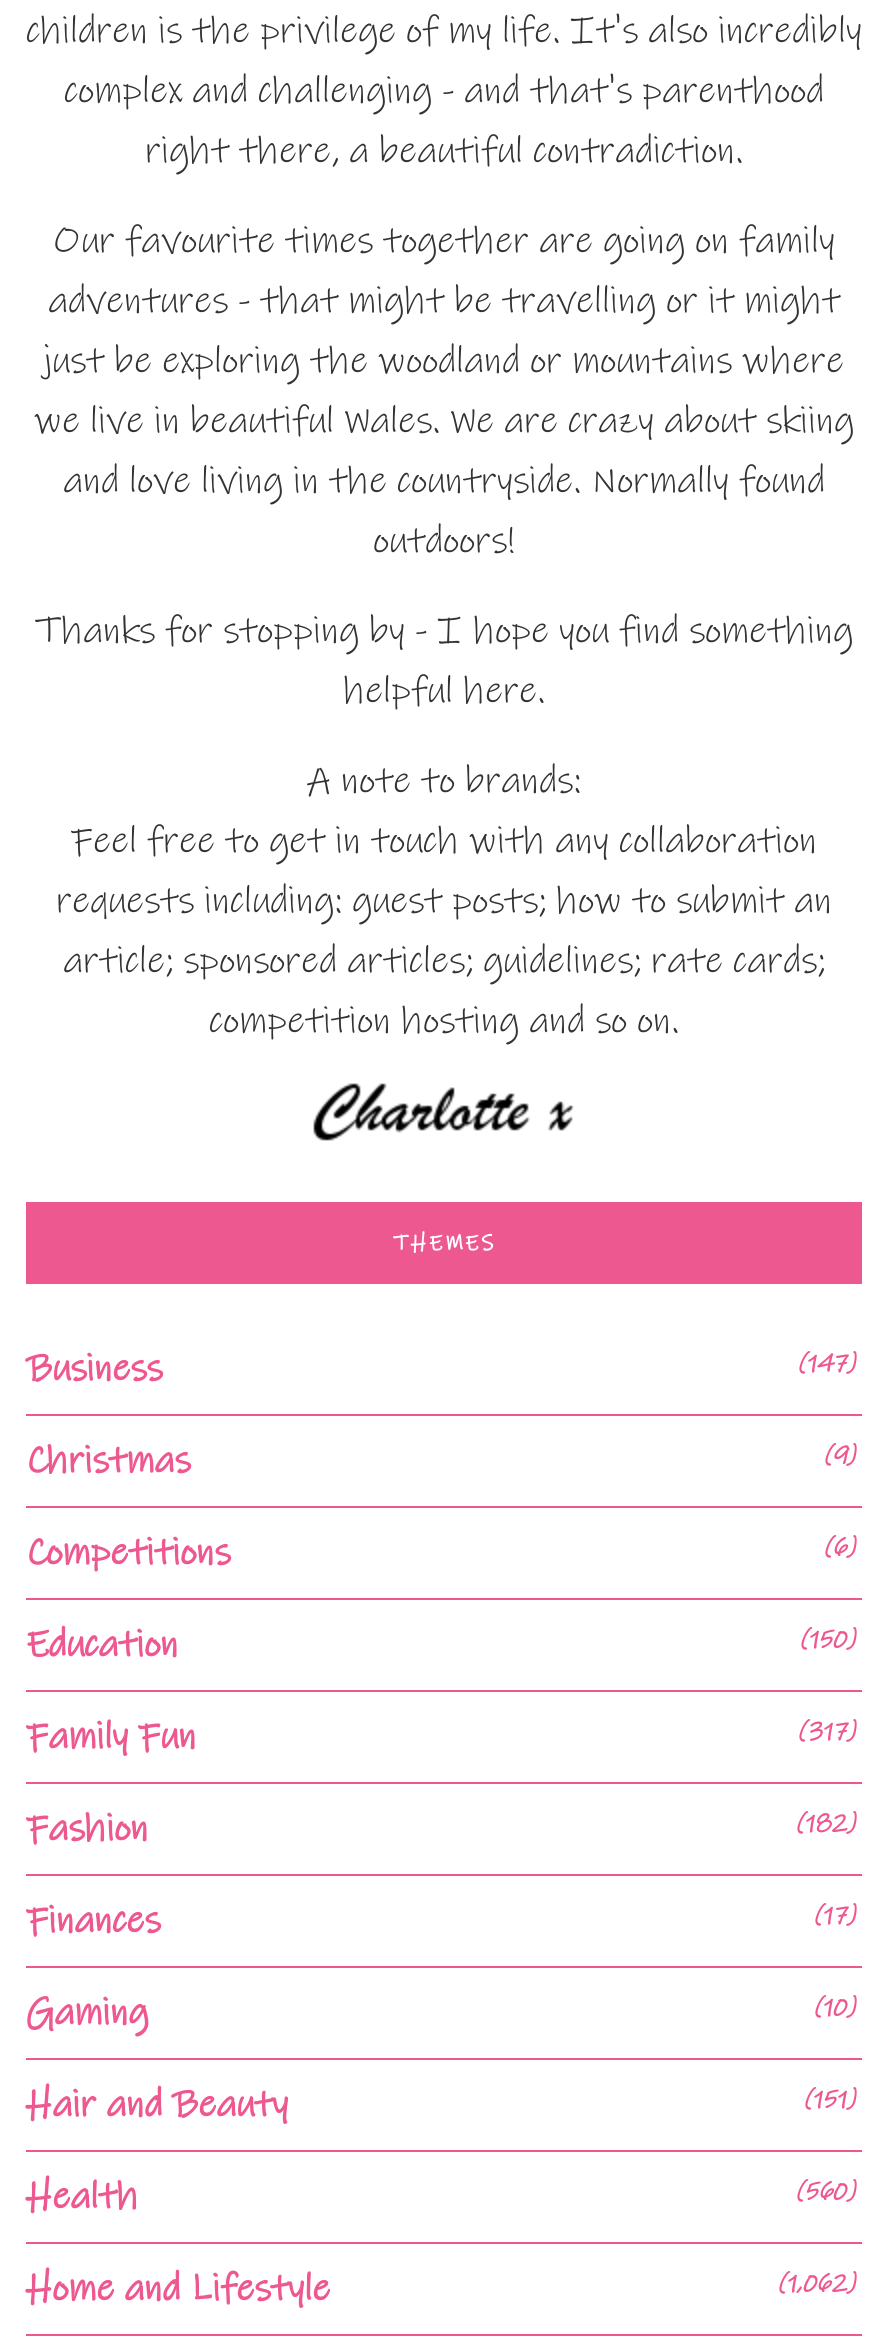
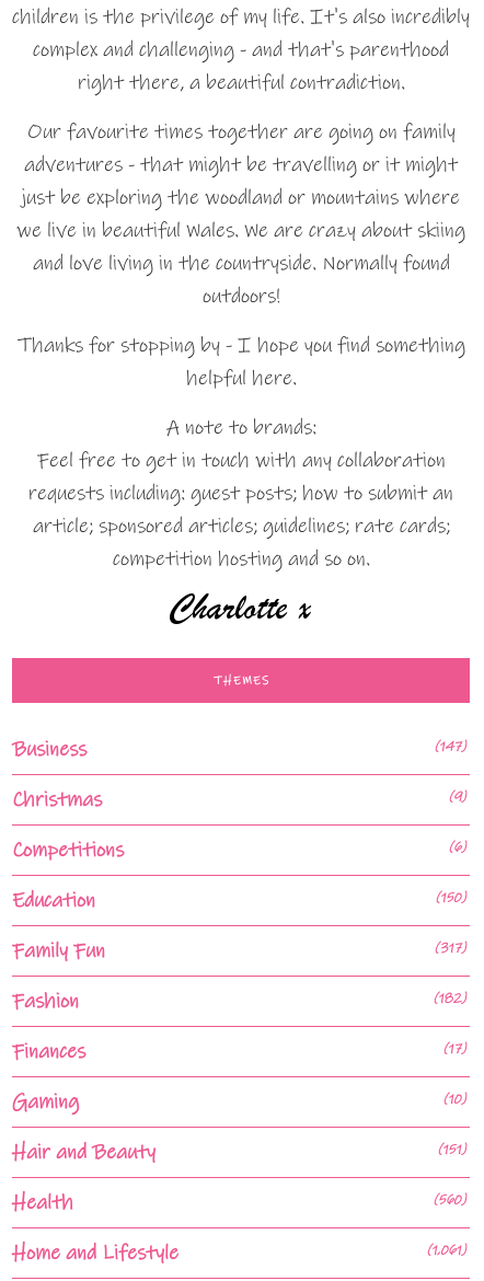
[776,2267,856,2297] (1,062) -> [426,1241,466,1258] (1,061)

